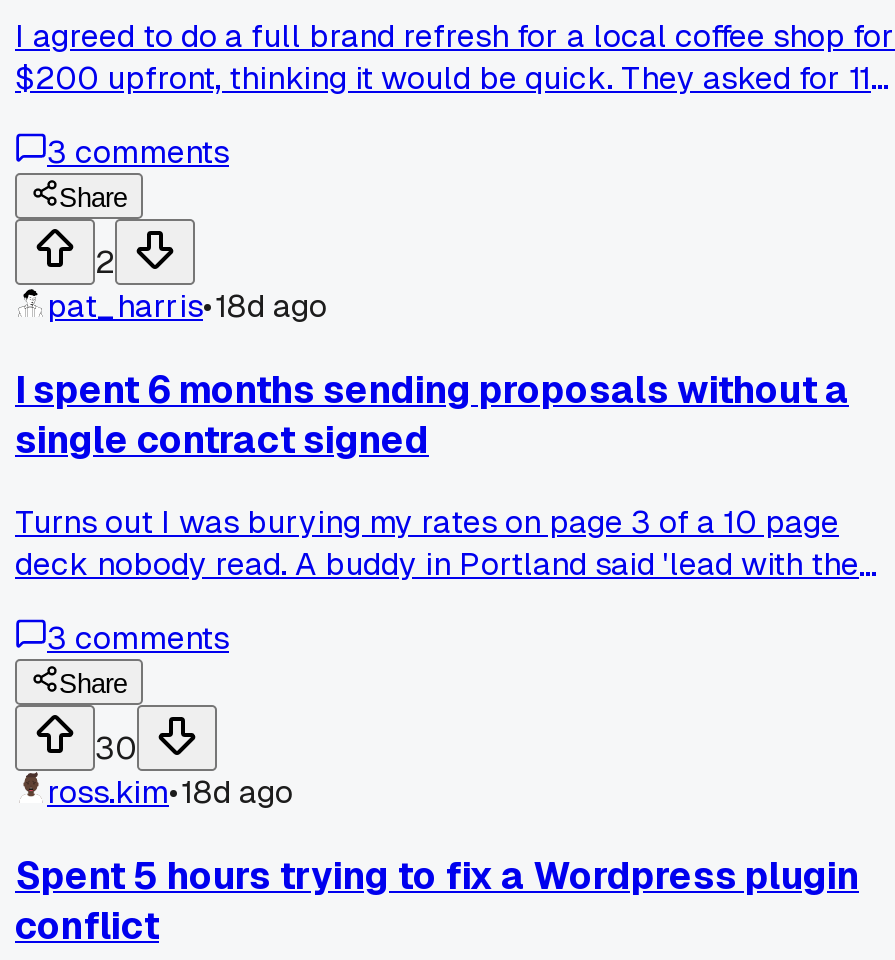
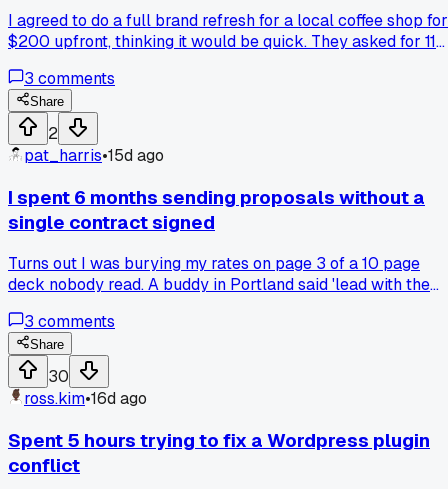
[47,285,327,327] pat_harris•18d ago -> [24,145,164,166] pat_harris•15d ago
[47,771,293,813] ross.kim•18d ago -> [24,388,147,409] ross.kim•16d ago

